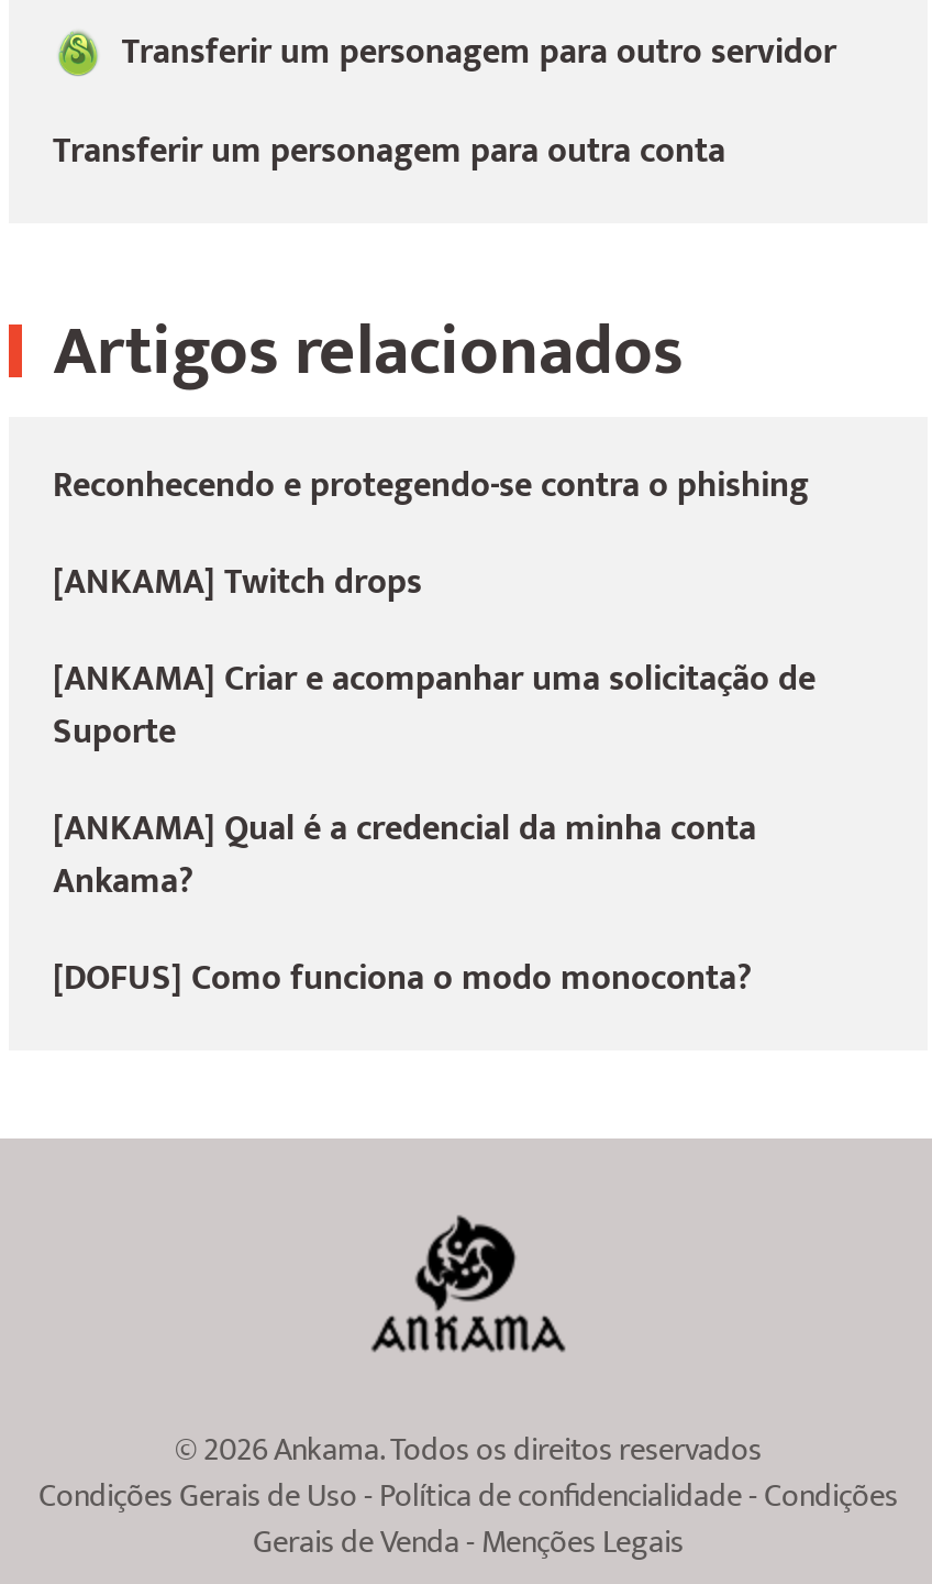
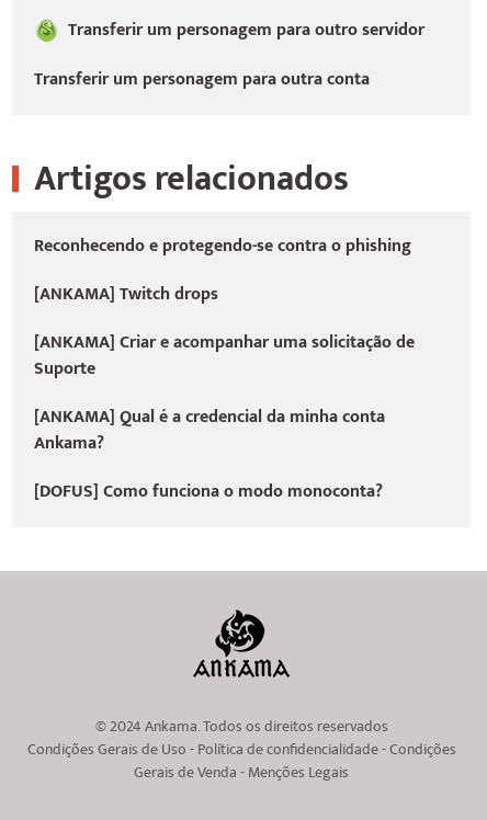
[175,1424,762,1477] © 2026 Ankama. Todos os direitos reservados -> [95,713,388,740] © 2024 Ankama. Todos os direitos reservados

